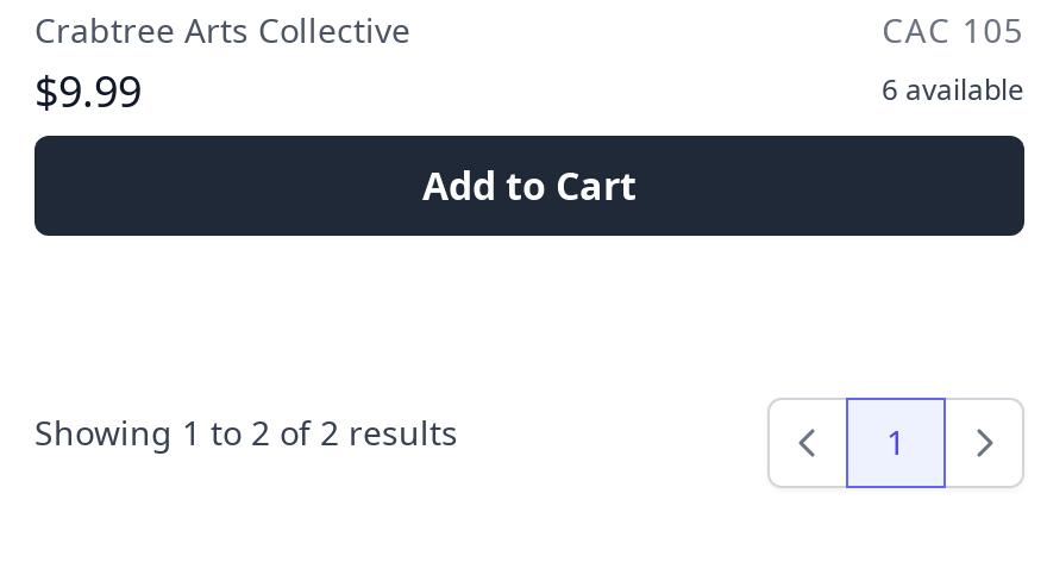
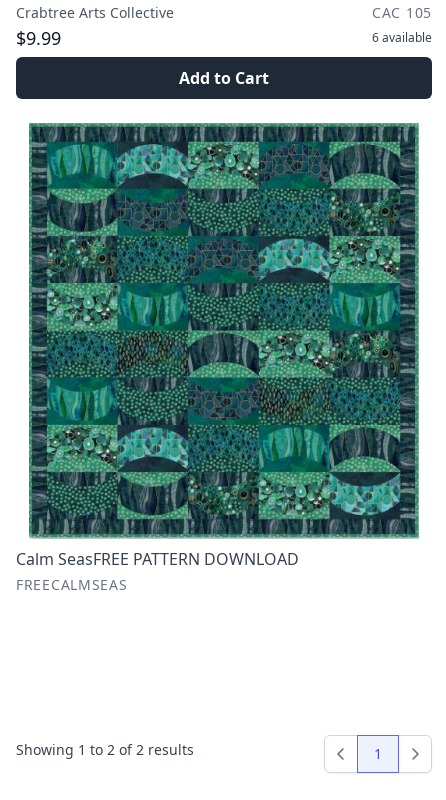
none -> [16,122,420,594] [image] | Calm SeasFREE PATTERN DOWNLOAD | FREECALMSEAS

